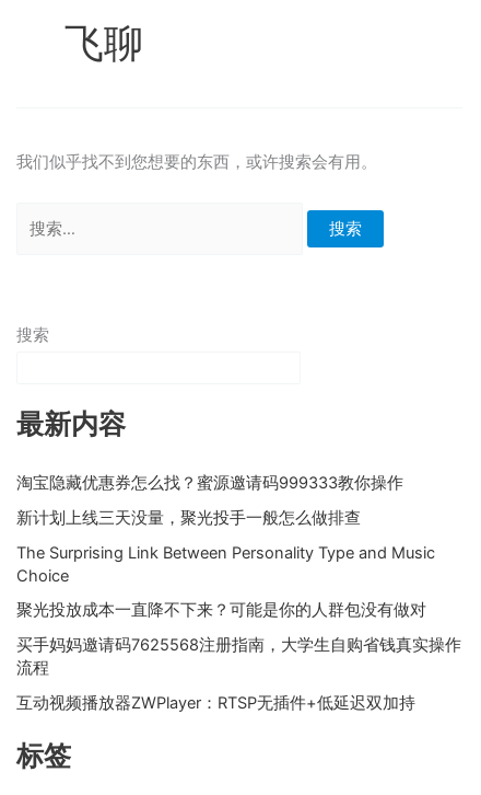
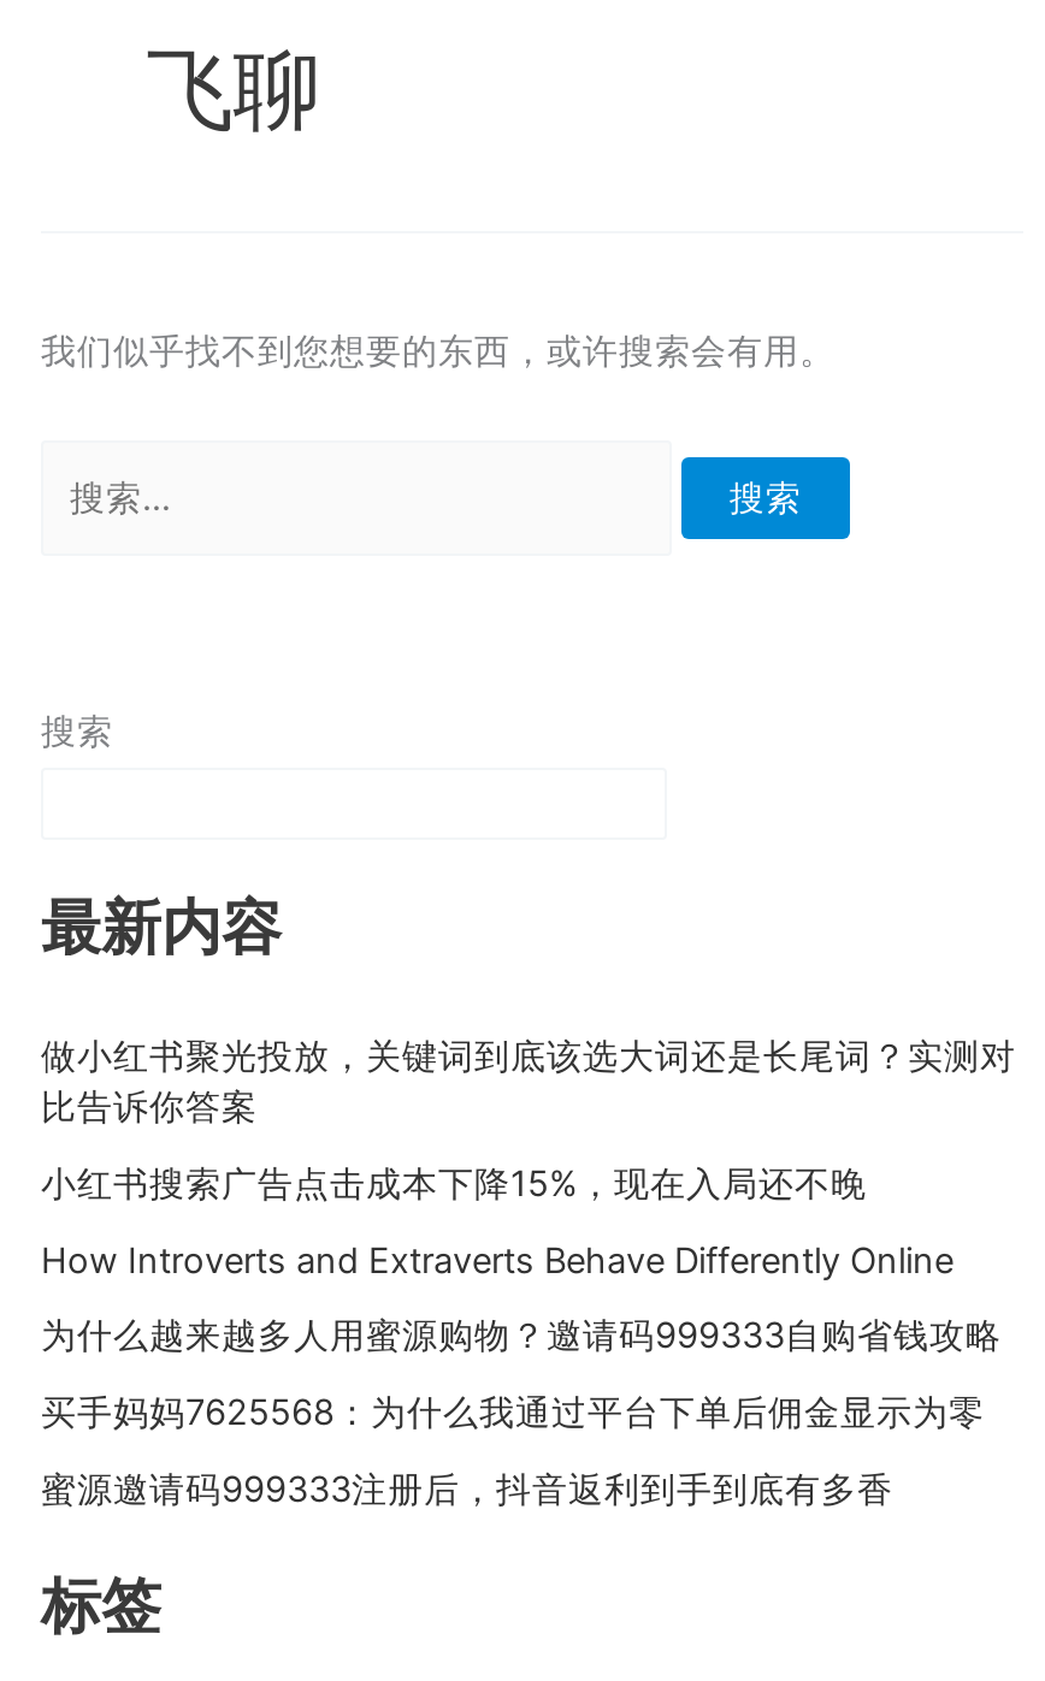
[16,473,403,492] 淘宝隐藏优惠券怎么找？蜜源邀请码999333教你操作 -> [41,1034,1016,1128] 做小红书聚光投放，关键词到底该选大词还是长尾词？实测对 | 比告诉你答案
[16,508,361,527] 新计划上线三天没量，聚光投手一般怎么做排查 -> [41,1161,867,1205] 小红书搜索广告点击成本下降15%，现在入局还不晚
[16,543,435,585] The Surprising Link Between Personality Type and Music | Choice -> [41,1238,954,1282] How Introverts and Extraverts Behave Differently Online
[16,601,426,620] 聚光投放成本一直降不下来？可能是你的人群包没有做对 -> [41,1315,1002,1359] 为什么越来越多人用蜜源购物？邀请码999333自购省钱攻略
[16,636,461,678] 买手妈妈邀请码7625568注册指南，大学生自购省钱真实操作 | 流程 -> [41,1392,985,1435] 买手妈妈7625568：为什么我通过平台下单后佣金显示为零
[16,693,415,713] 互动视频播放器ZWPlayer：RTSP无插件+低延迟双加持 -> [41,1469,893,1512] 蜜源邀请码999333注册后，抖音返利到手到底有多香

